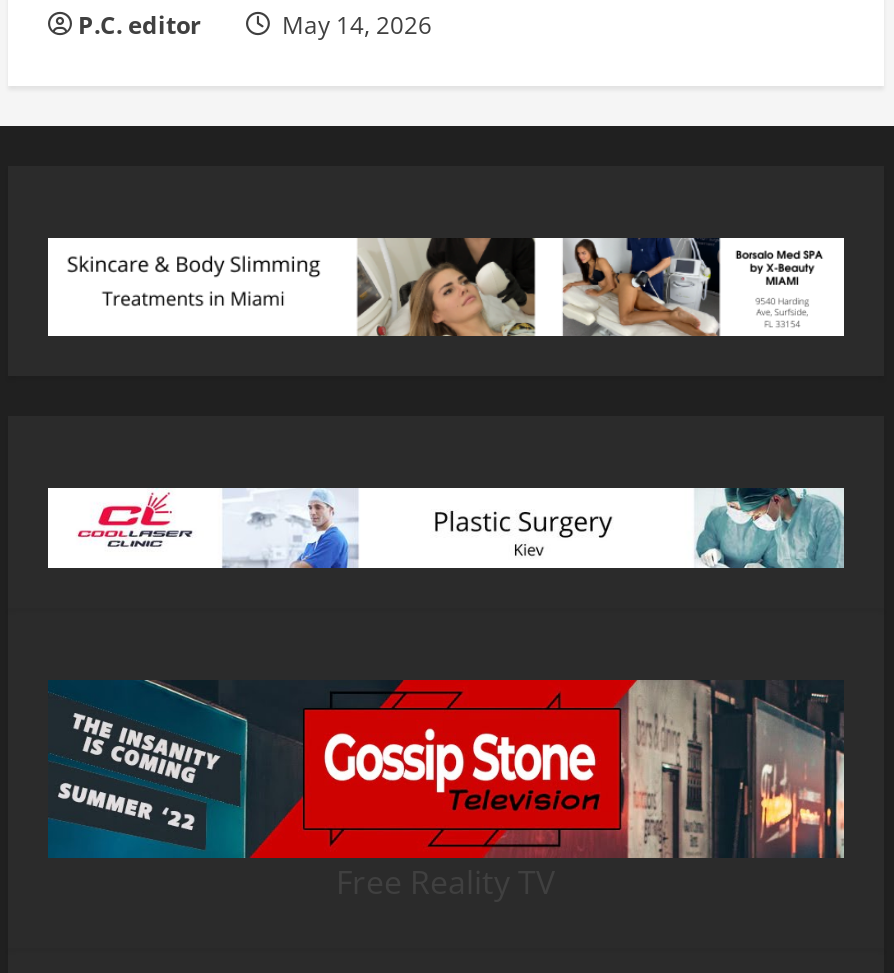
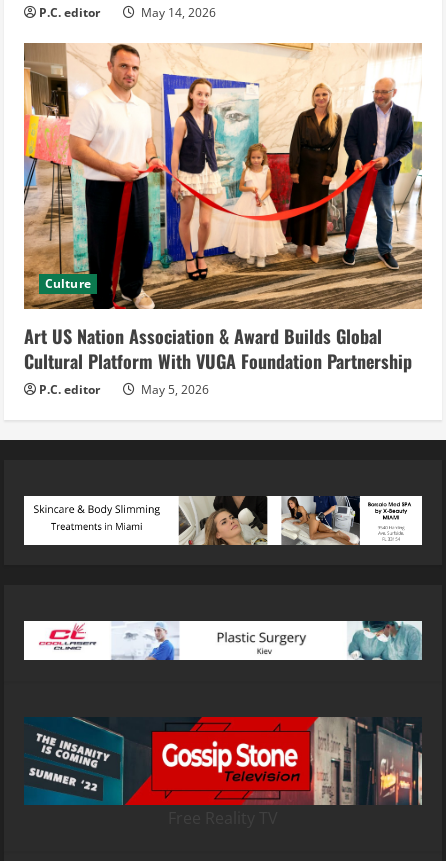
none -> [23,42,423,398] [image] | Culture | Art US Nation Association & Award Builds Global | Cultural Platform With VUGA Foundation Partnership | P.C. editor | May 5, 2026

